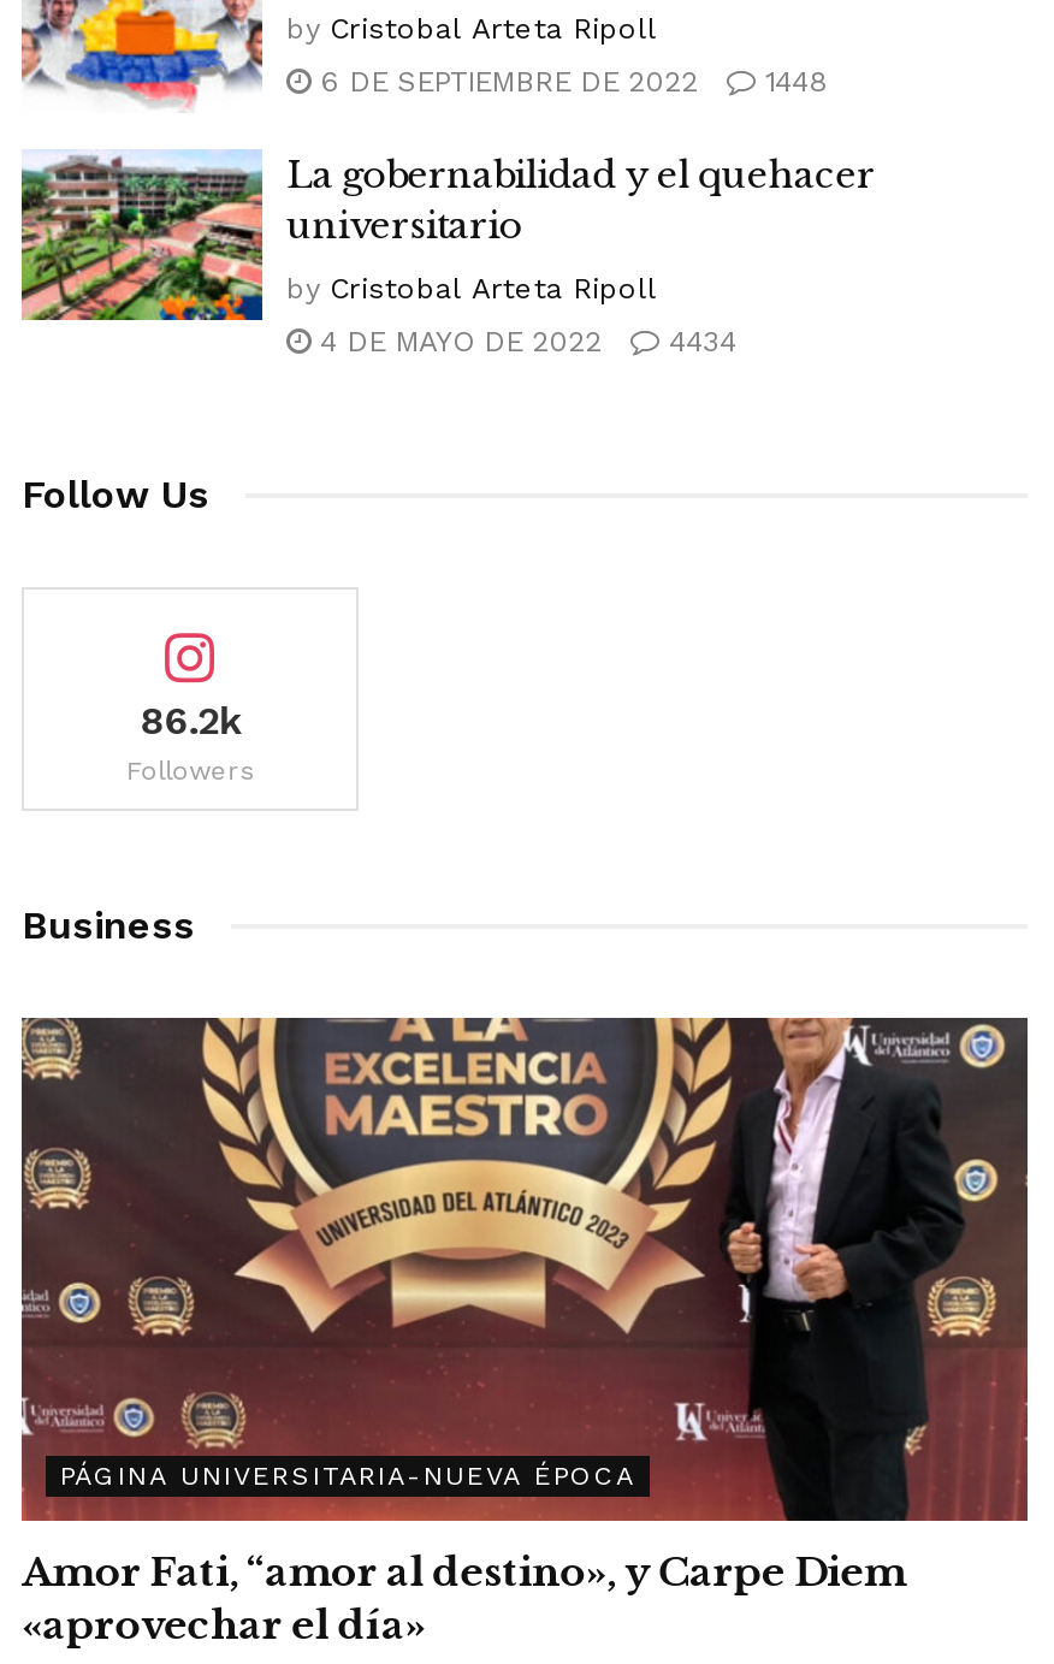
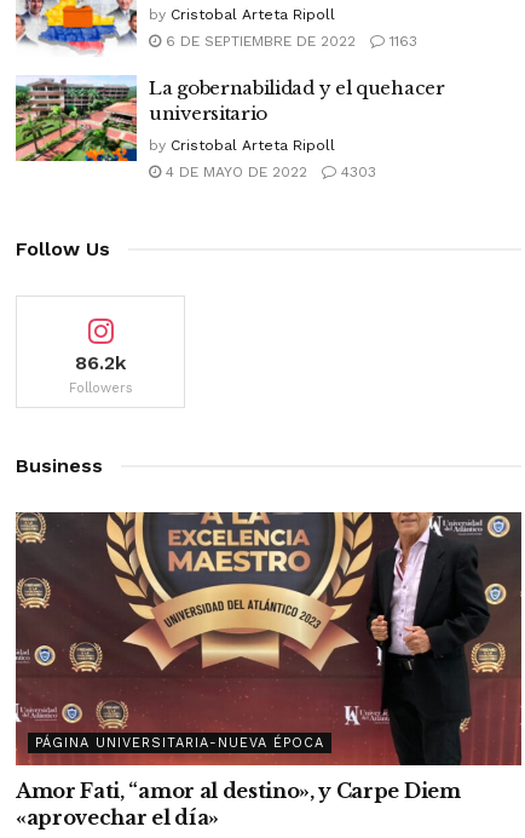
[310,65,828,99] 6 DE SEPTIEMBRE DE 2022 1448 -> [161,33,417,50] 6 DE SEPTIEMBRE DE 2022 1163
[310,324,736,358] 4 DE MAYO DE 2022 4434 -> [161,163,376,180] 4 DE MAYO DE 2022 4303

